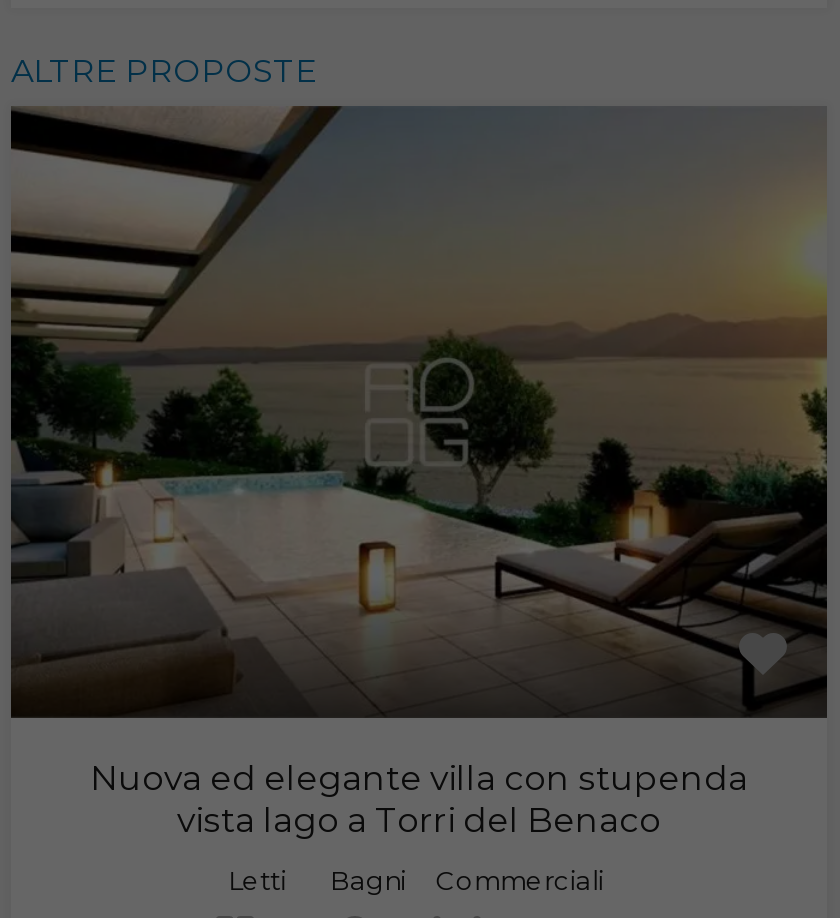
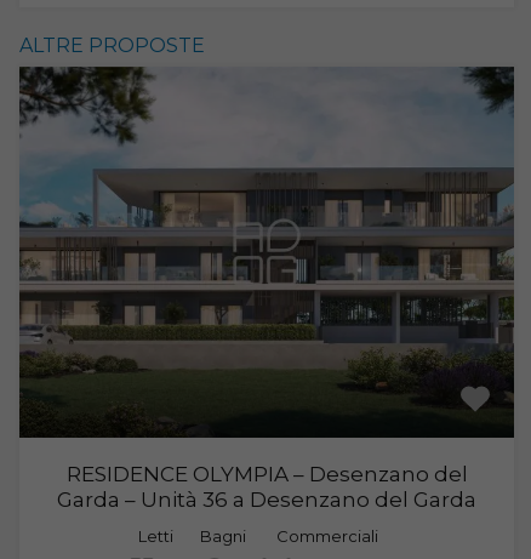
[9,104,829,841] [image] | Nuova ed elegante villa con stupenda | vista lago a Torri del Benaco -> [18,65,515,512] [image] | RESIDENCE OLYMPIA – Desenzano del | Garda – Unità 36 a Desenzano del Garda

